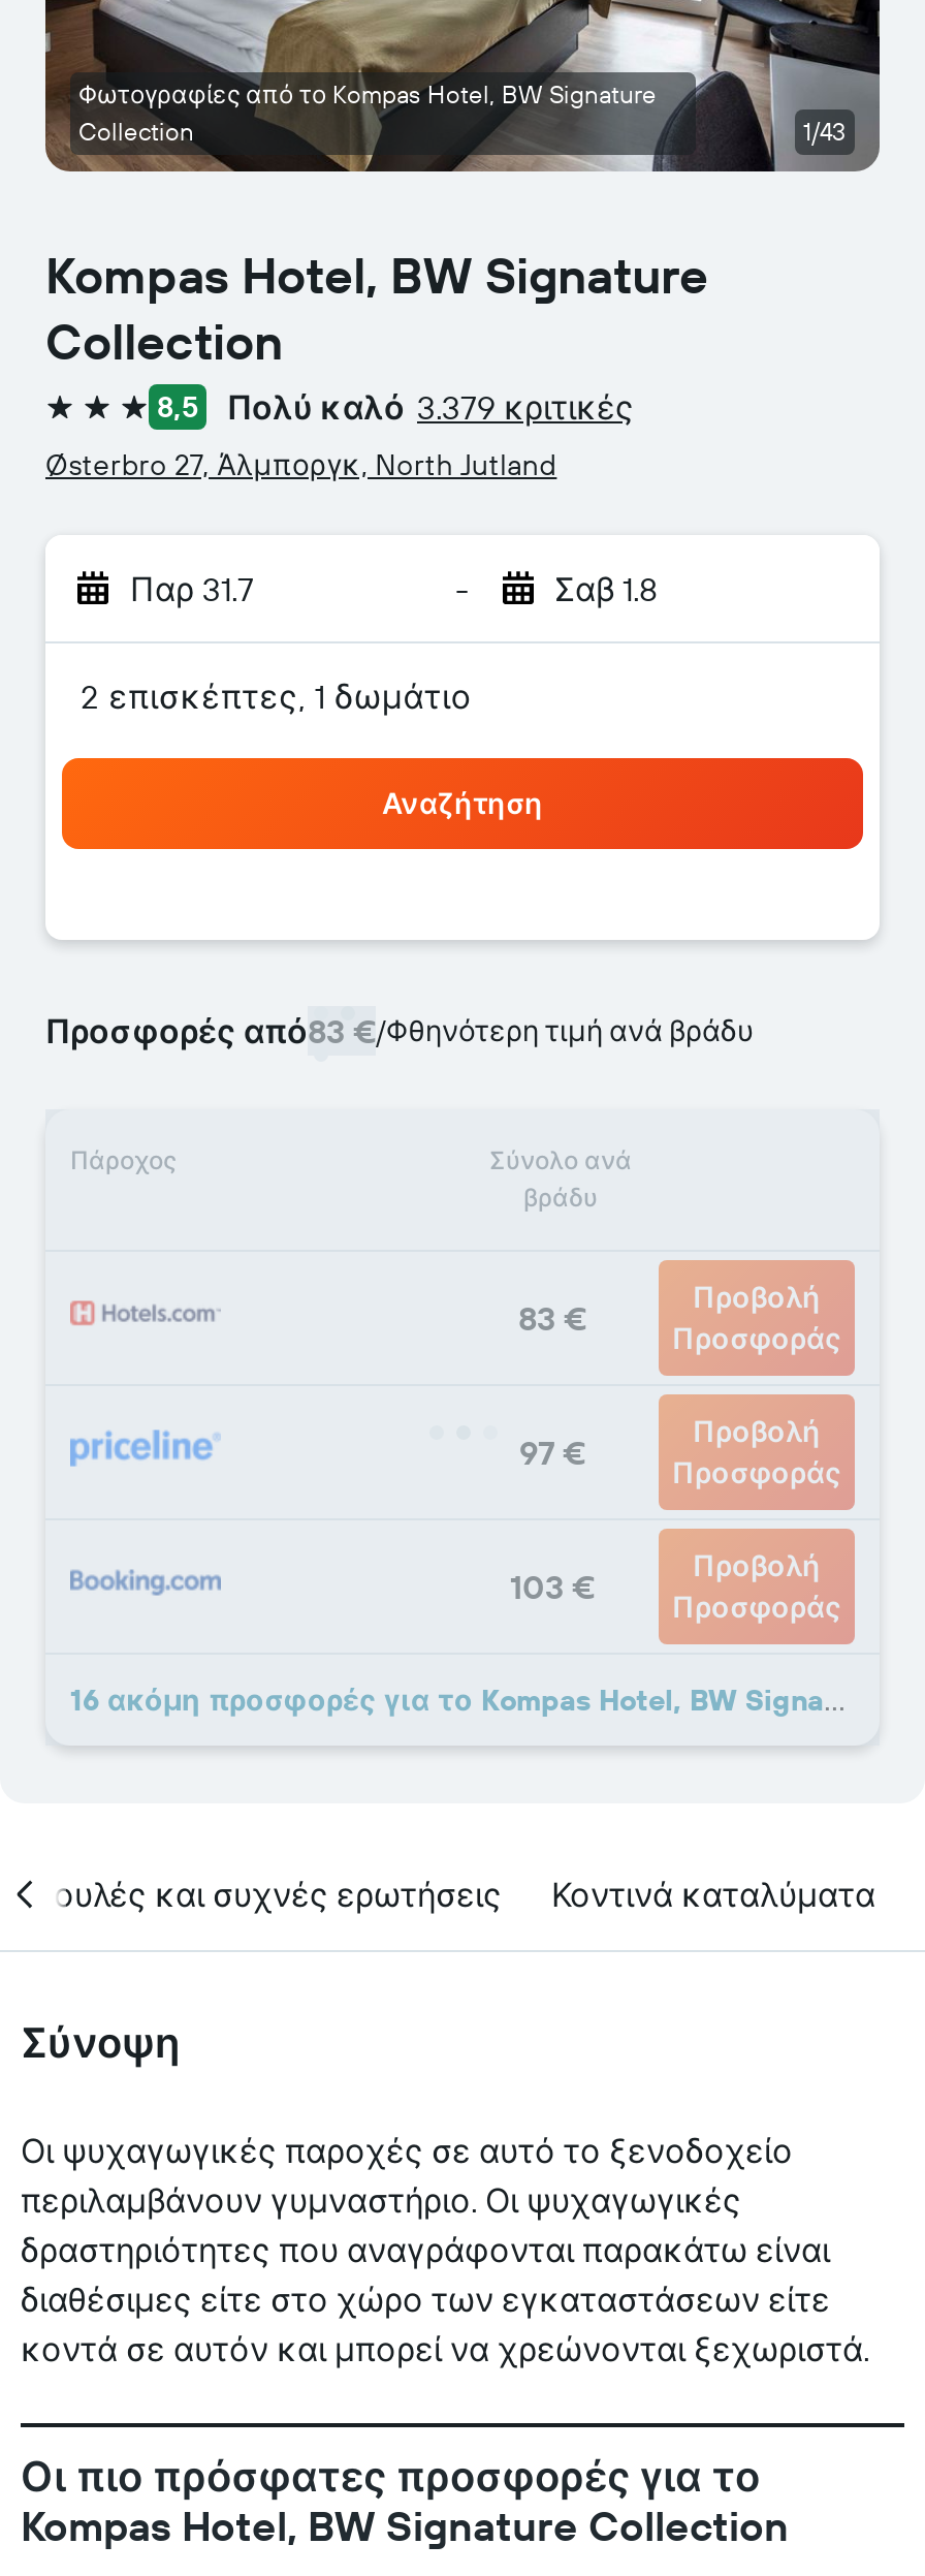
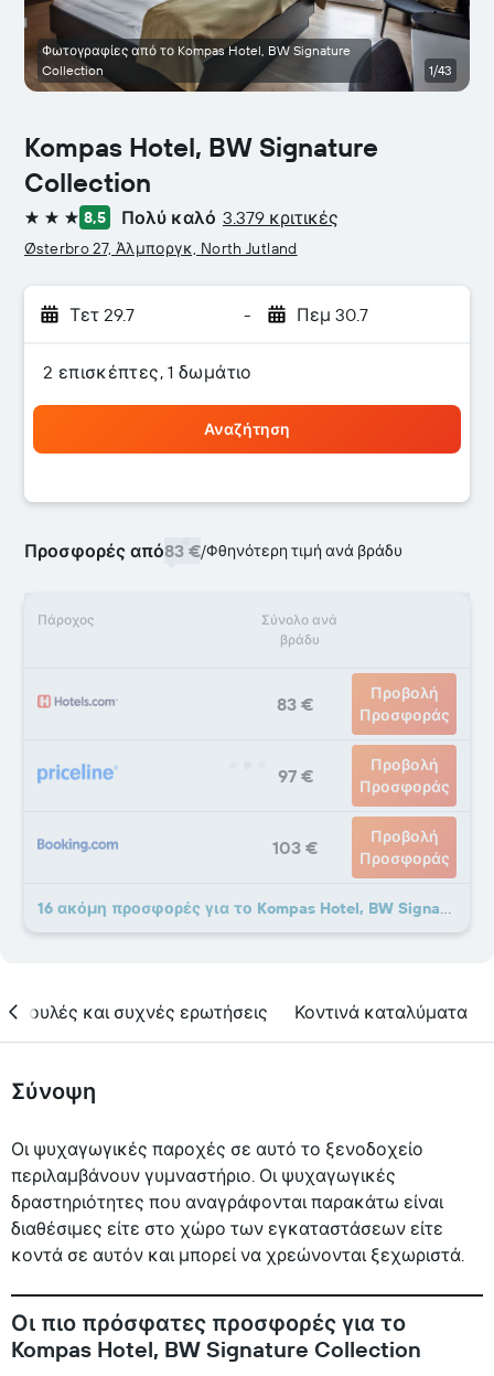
[130,568,254,609] Παρ 31.7 -> [69,303,135,326] Τετ 29.7
[554,568,658,609] Σαβ 1.8 -> [296,303,368,326] Πεμ 30.7

